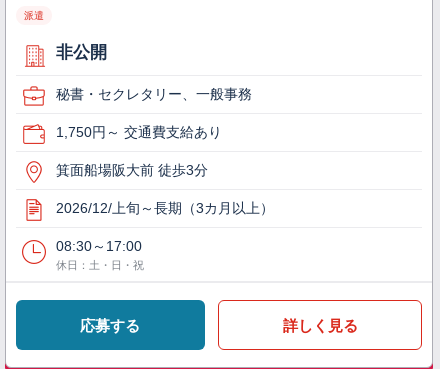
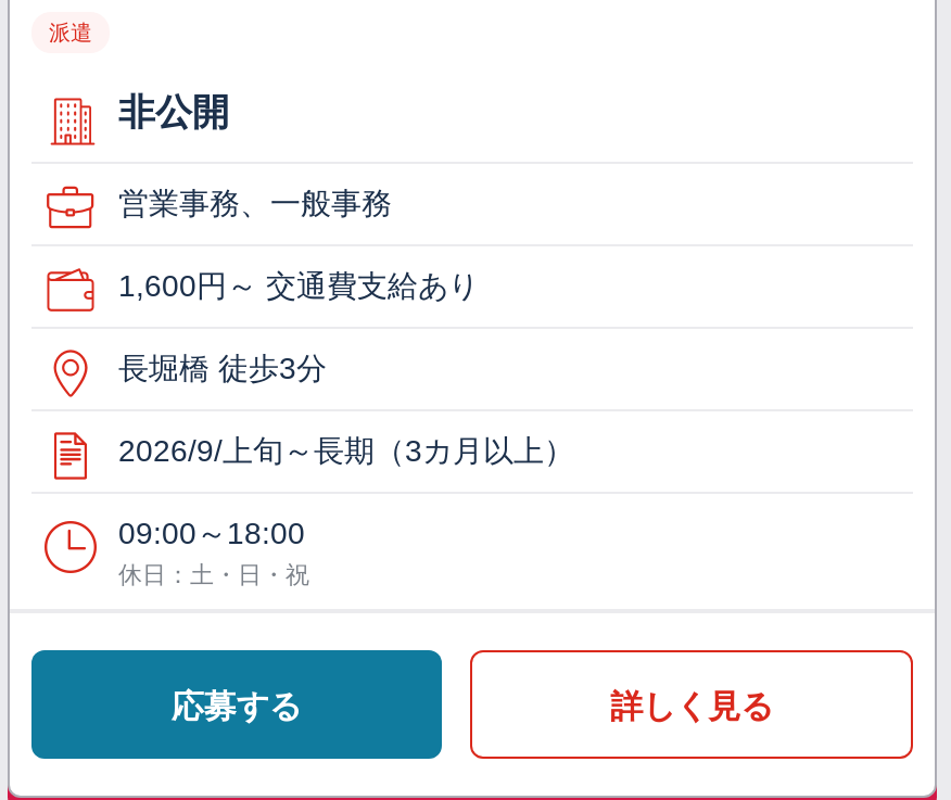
[56,86,252,102] 秘書・セクレタリー、一般事務 -> [118,186,392,221] 営業事務、一般事務
[56,124,222,140] 1,750円～ 交通費支給あり -> [118,269,479,304] 1,600円～ 交通費支給あり
[56,162,208,178] 箕面船場阪大前 徒歩3分 -> [118,351,327,386] 長堀橋 徒歩3分
[56,200,274,216] 2026/12/上旬～長期（3カ月以上） -> [118,434,574,468] 2026/9/上旬～長期（3カ月以上）
[56,238,142,254] 08:30～17:00 -> [118,516,305,551] 09:00～18:00

